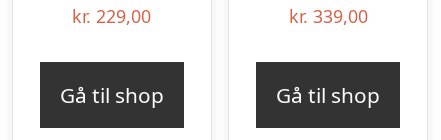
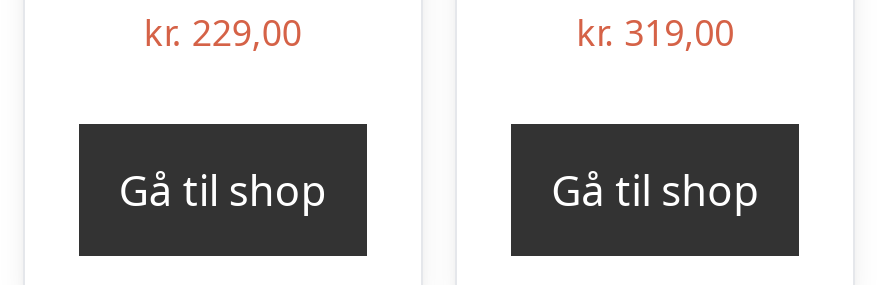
[289,4,368,28] kr. 339,00 -> [576,9,734,57] kr. 319,00

